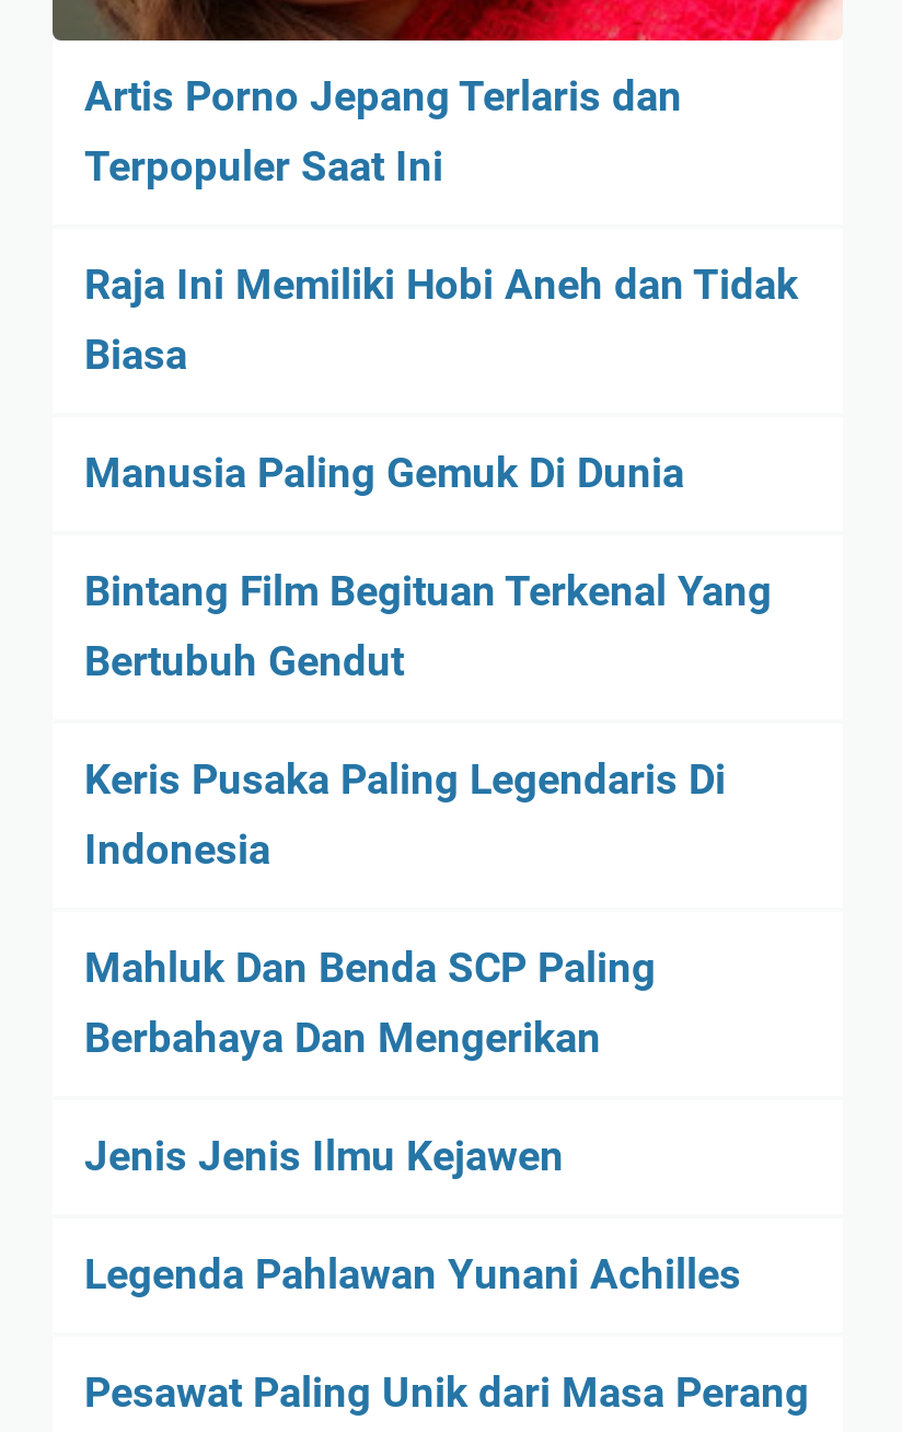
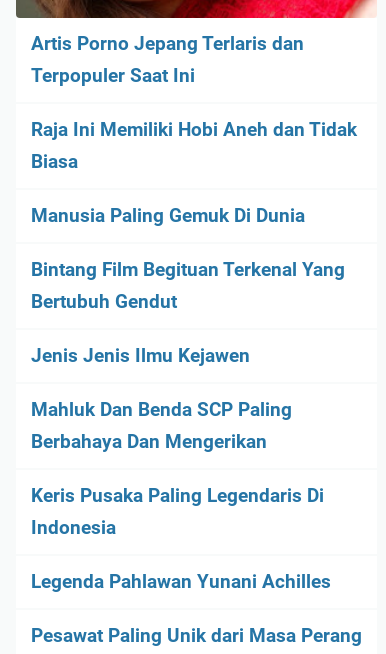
moved [84,754,726,875] -> [30,484,323,539]: Keris Pusaka Paling Legendaris Di | Indonesia
moved [84,942,656,1063] -> [30,398,291,453]: Mahluk Dan Benda SCP Paling | Berbahaya Dan Mengerikan
moved [84,1131,564,1181] -> [30,344,249,367]: Jenis Jenis Ilmu Kejawen

